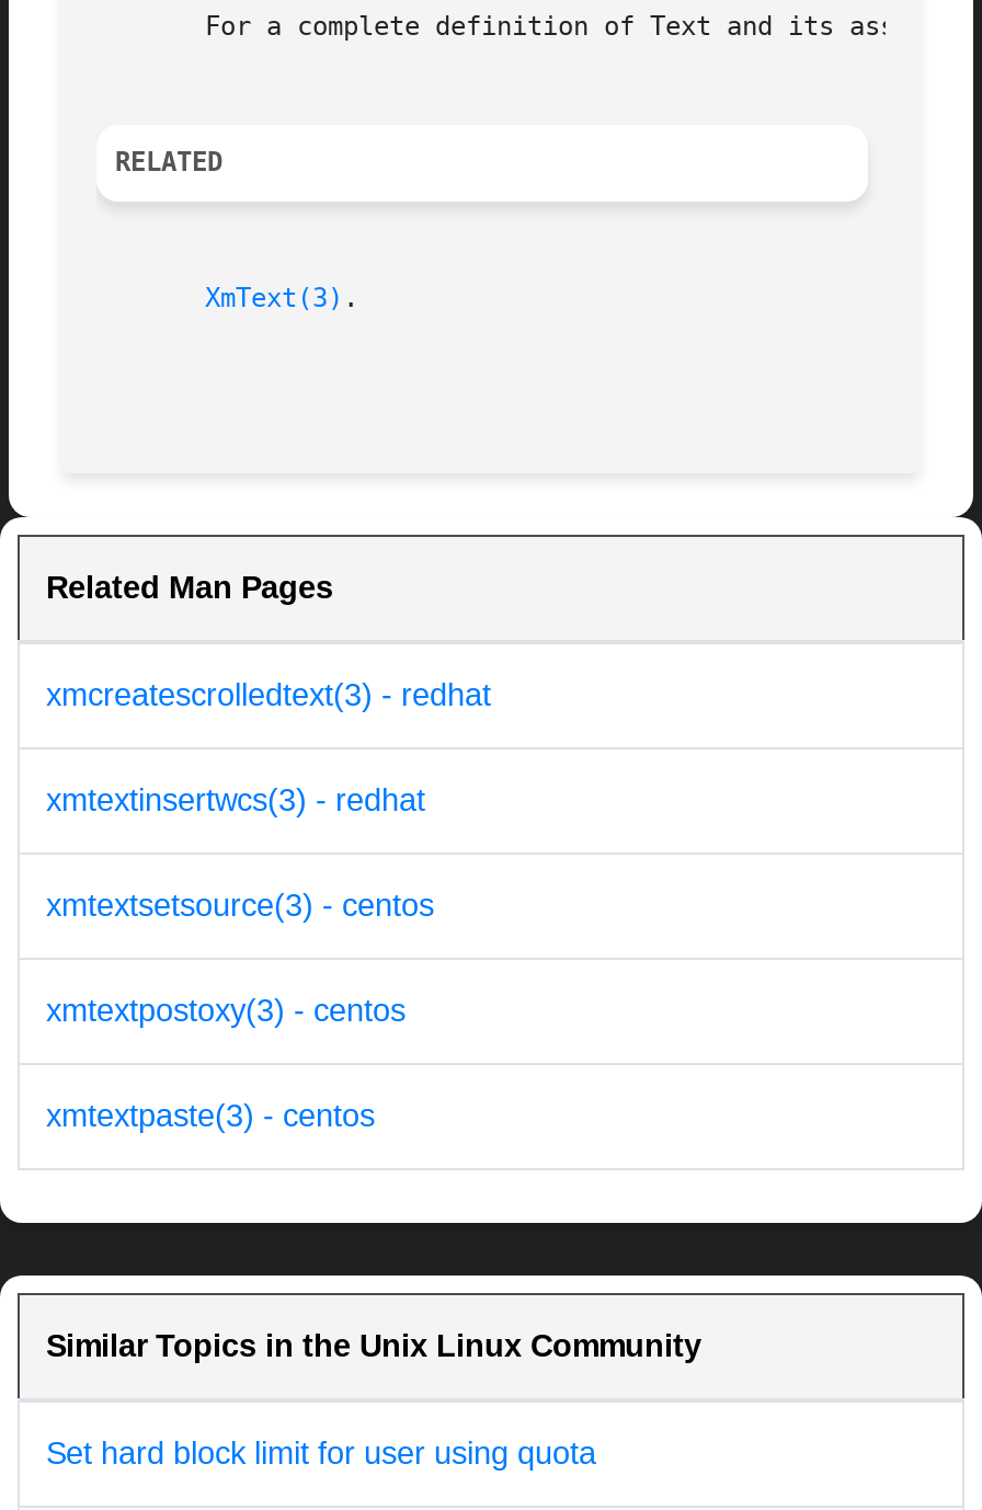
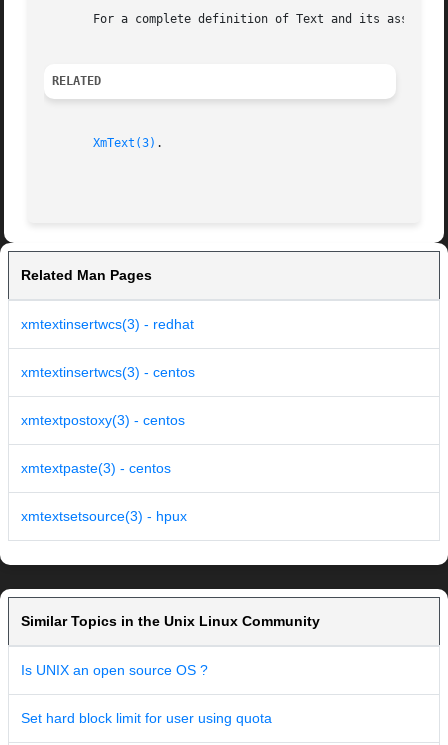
[46,678,491,713] xmcreatescrolledtext(3) - redhat -> none
moved [46,783,425,818] -> [21,316,194,332]: xmtextinsertwcs(3) - redhat
[46,888,434,923] xmtextsetsource(3) - centos -> [21,364,195,380] xmtextinsertwcs(3) - centos
moved [46,993,406,1134] -> [21,412,185,476]: xmtextpostoxy(3) - centos | xmtextpaste(3) - centos
none -> [21,508,187,524] xmtextsetsource(3) - hpux
none -> [21,662,208,678] Is UNIX an open source OS ?

